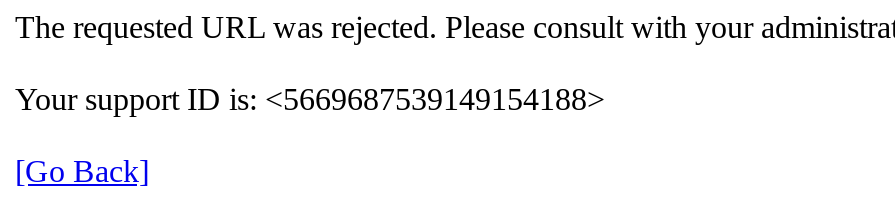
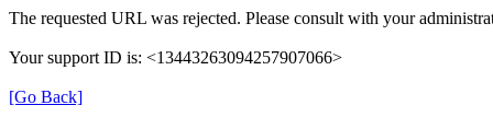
[15,82,605,116] Your support ID is: <5669687539149154188> -> [9,48,342,67] Your support ID is: <13443263094257907066>

